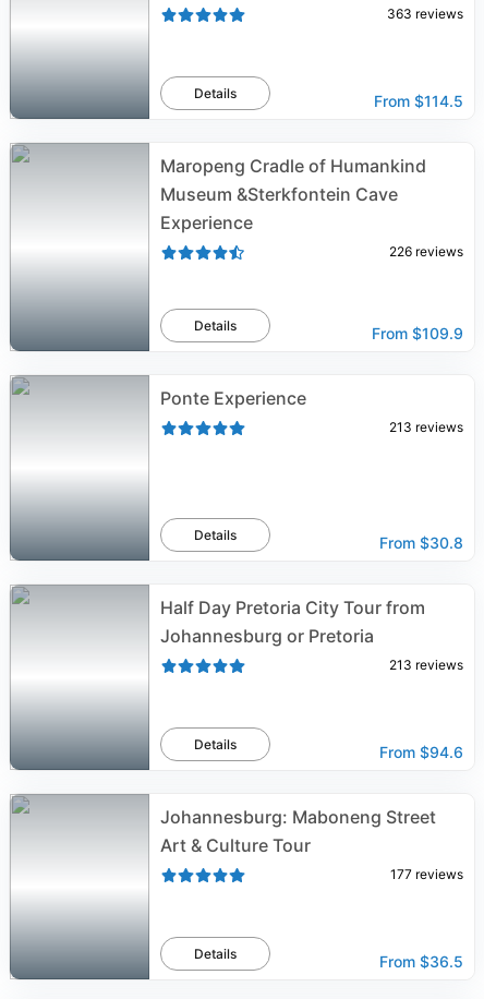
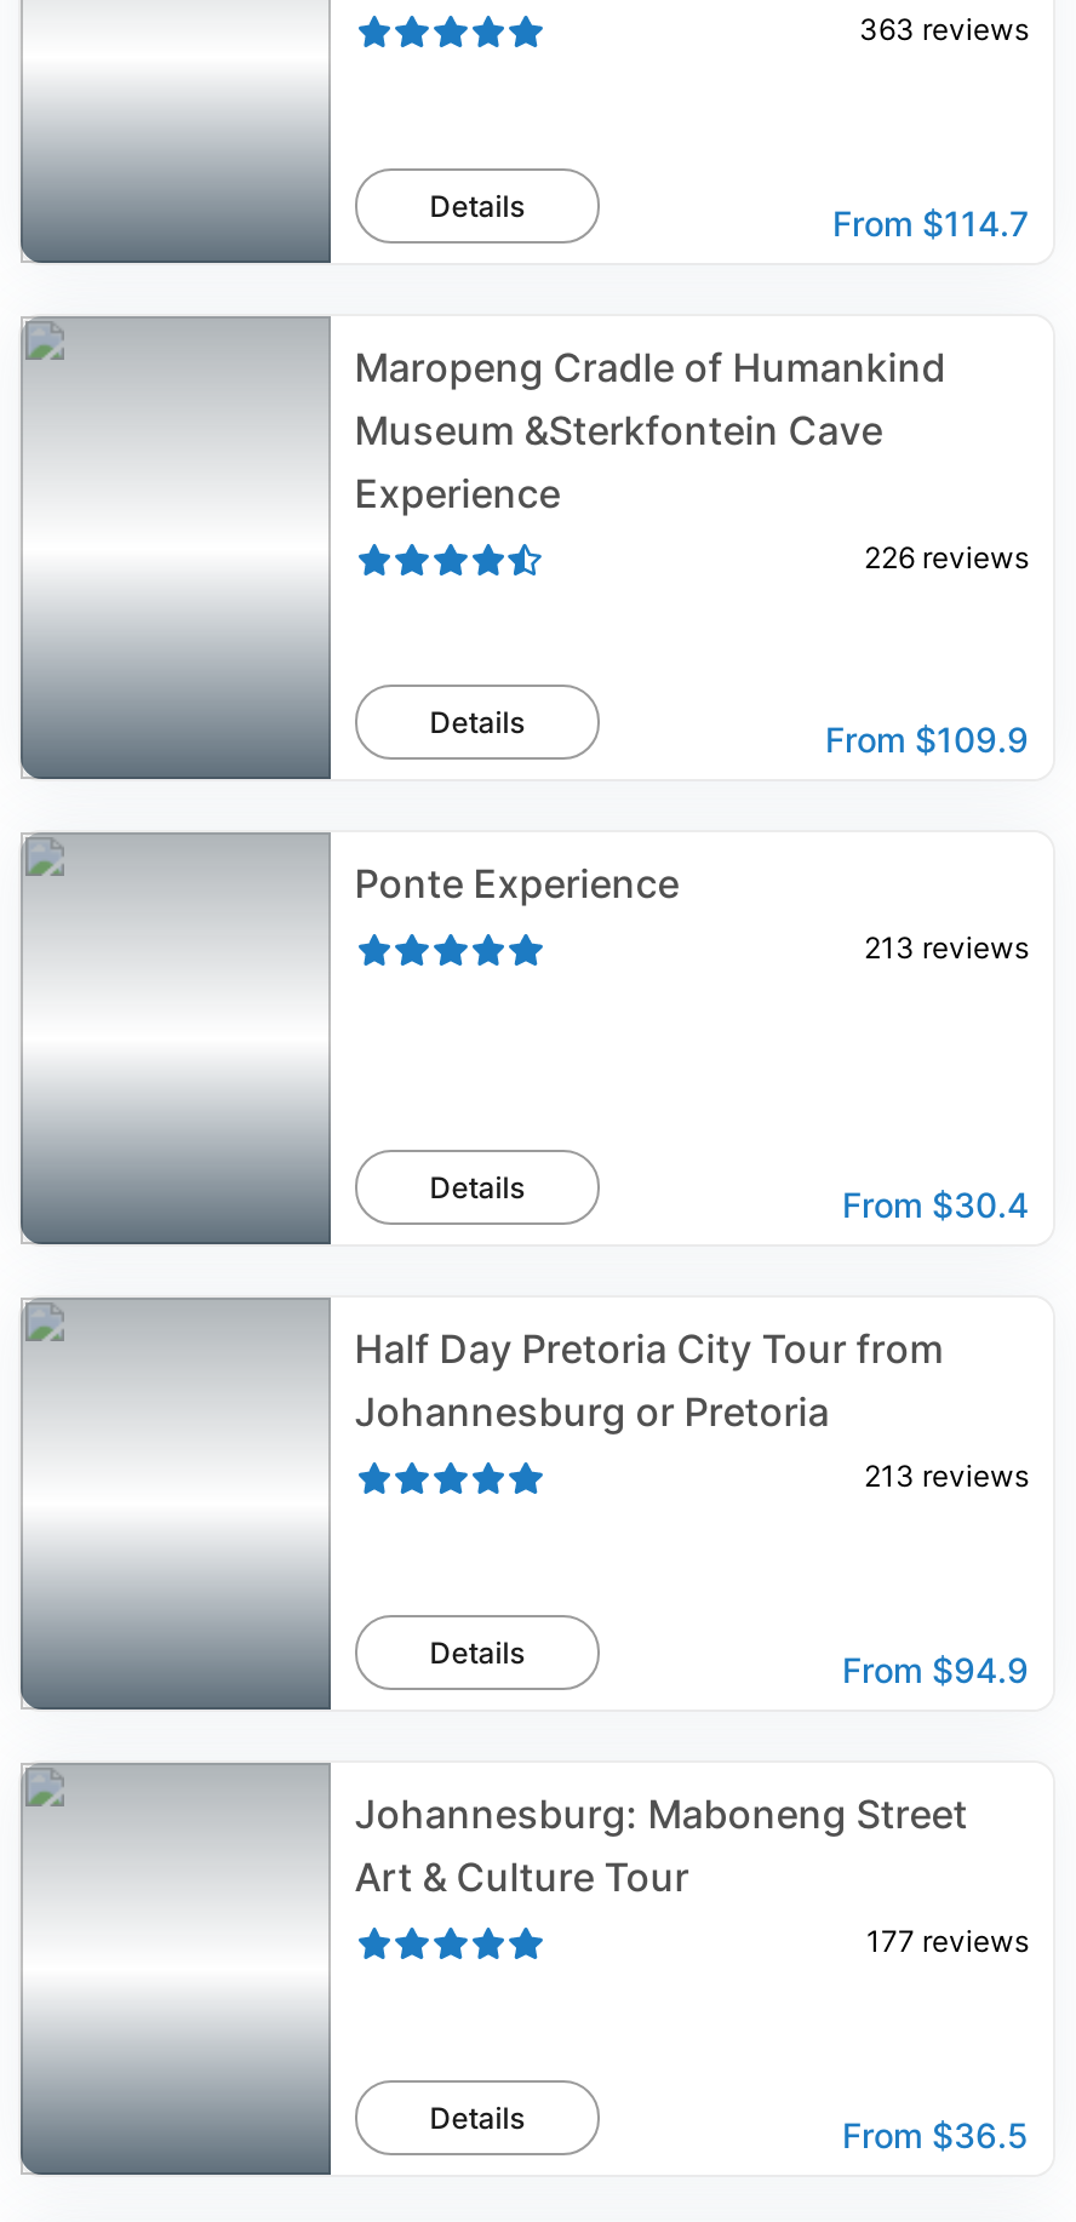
[374,92,463,110] From $114.5 -> [832,202,1029,244] From $114.7
[379,533,463,552] From $30.8 -> [842,1184,1029,1225] From $30.4
[379,743,463,761] From $94.6 -> [842,1649,1029,1690] From $94.9

